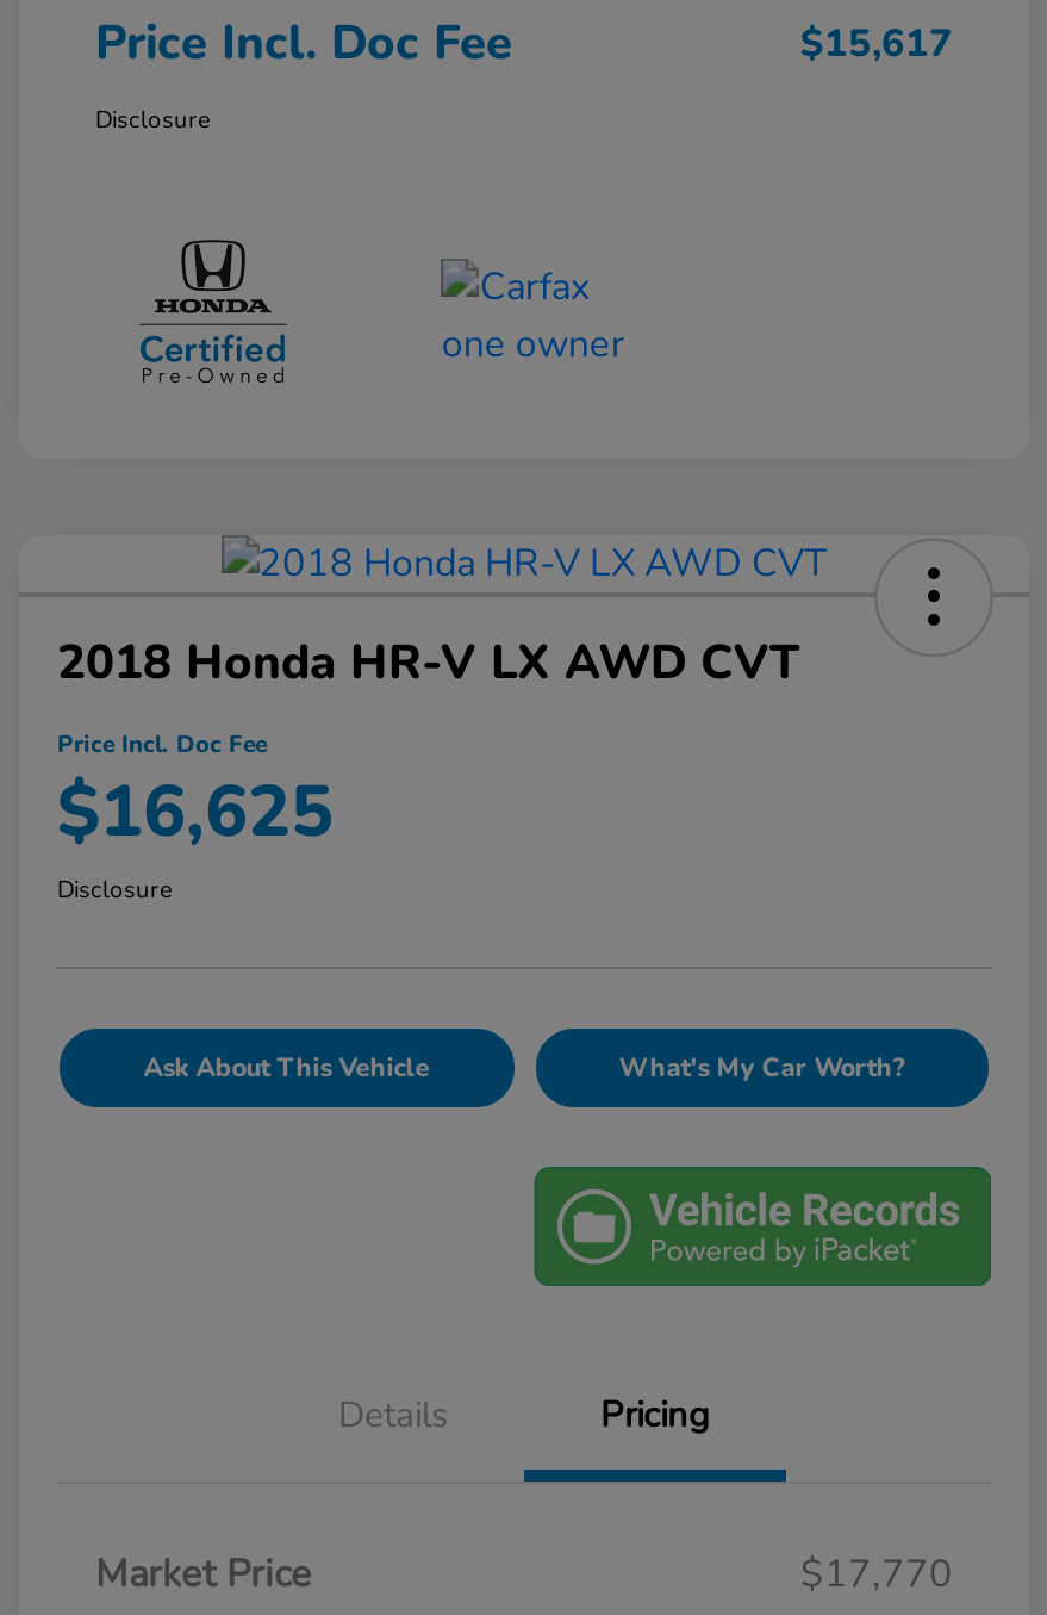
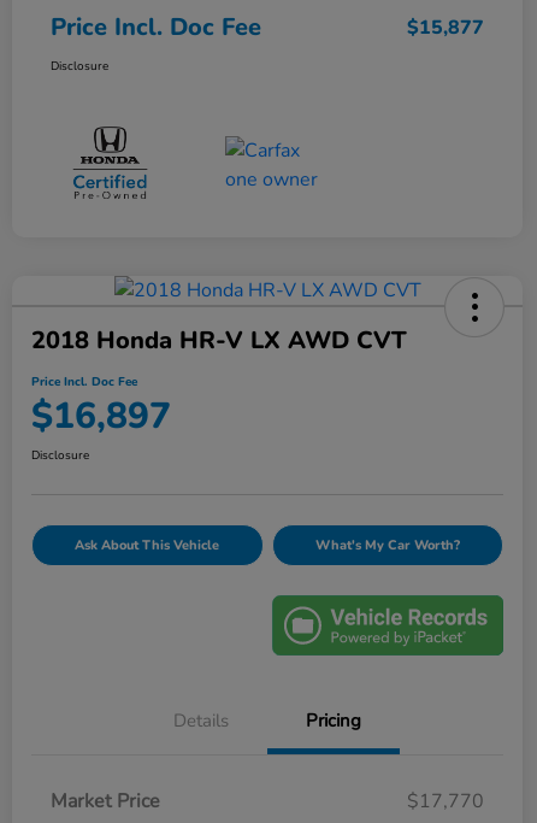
[800,17,953,70] $15,617 -> [407,14,484,41] $15,877
[57,764,334,862] $16,625 -> [31,392,171,441] $16,897

